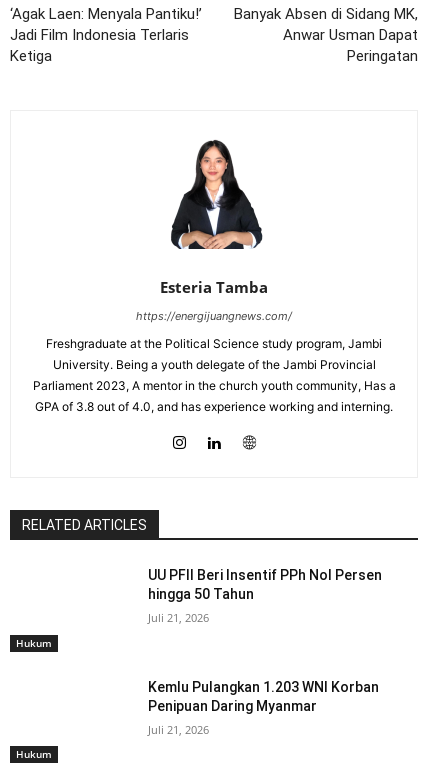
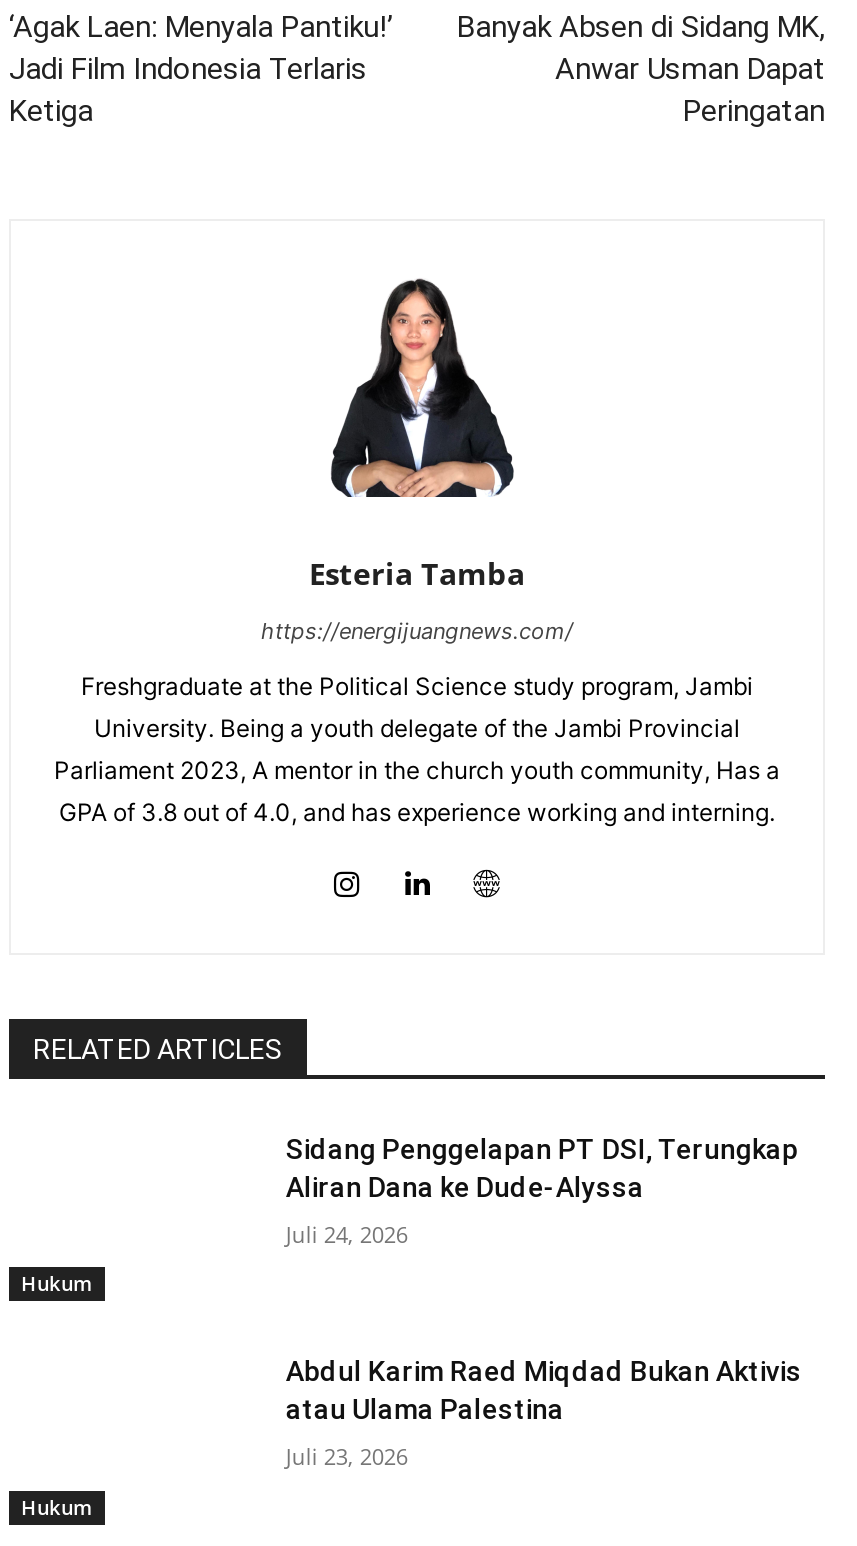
[148,567,382,602] UU PFII Beri Insentif PPh Nol Persen | hingga 50 Tahun -> [286,1132,798,1202] Sidang Penggelapan PT DSI, Terungkap | Aliran Dana ke Dude-Alyssa
[148,610,209,625] Juli 21, 2026 -> [286,1218,408,1248] Juli 24, 2026
[148,679,379,714] Kemlu Pulangkan 1.203 WNI Korban | Penipuan Daring Myanmar -> [286,1355,802,1425] Abdul Karim Raed Miqdad Bukan Aktivis | atau Ulama Palestina
[148,722,209,737] Juli 21, 2026 -> [286,1441,408,1471] Juli 23, 2026

